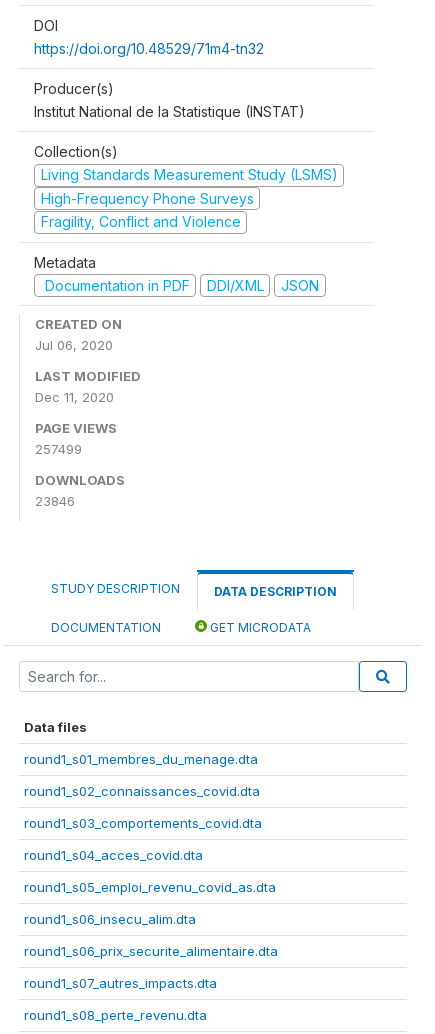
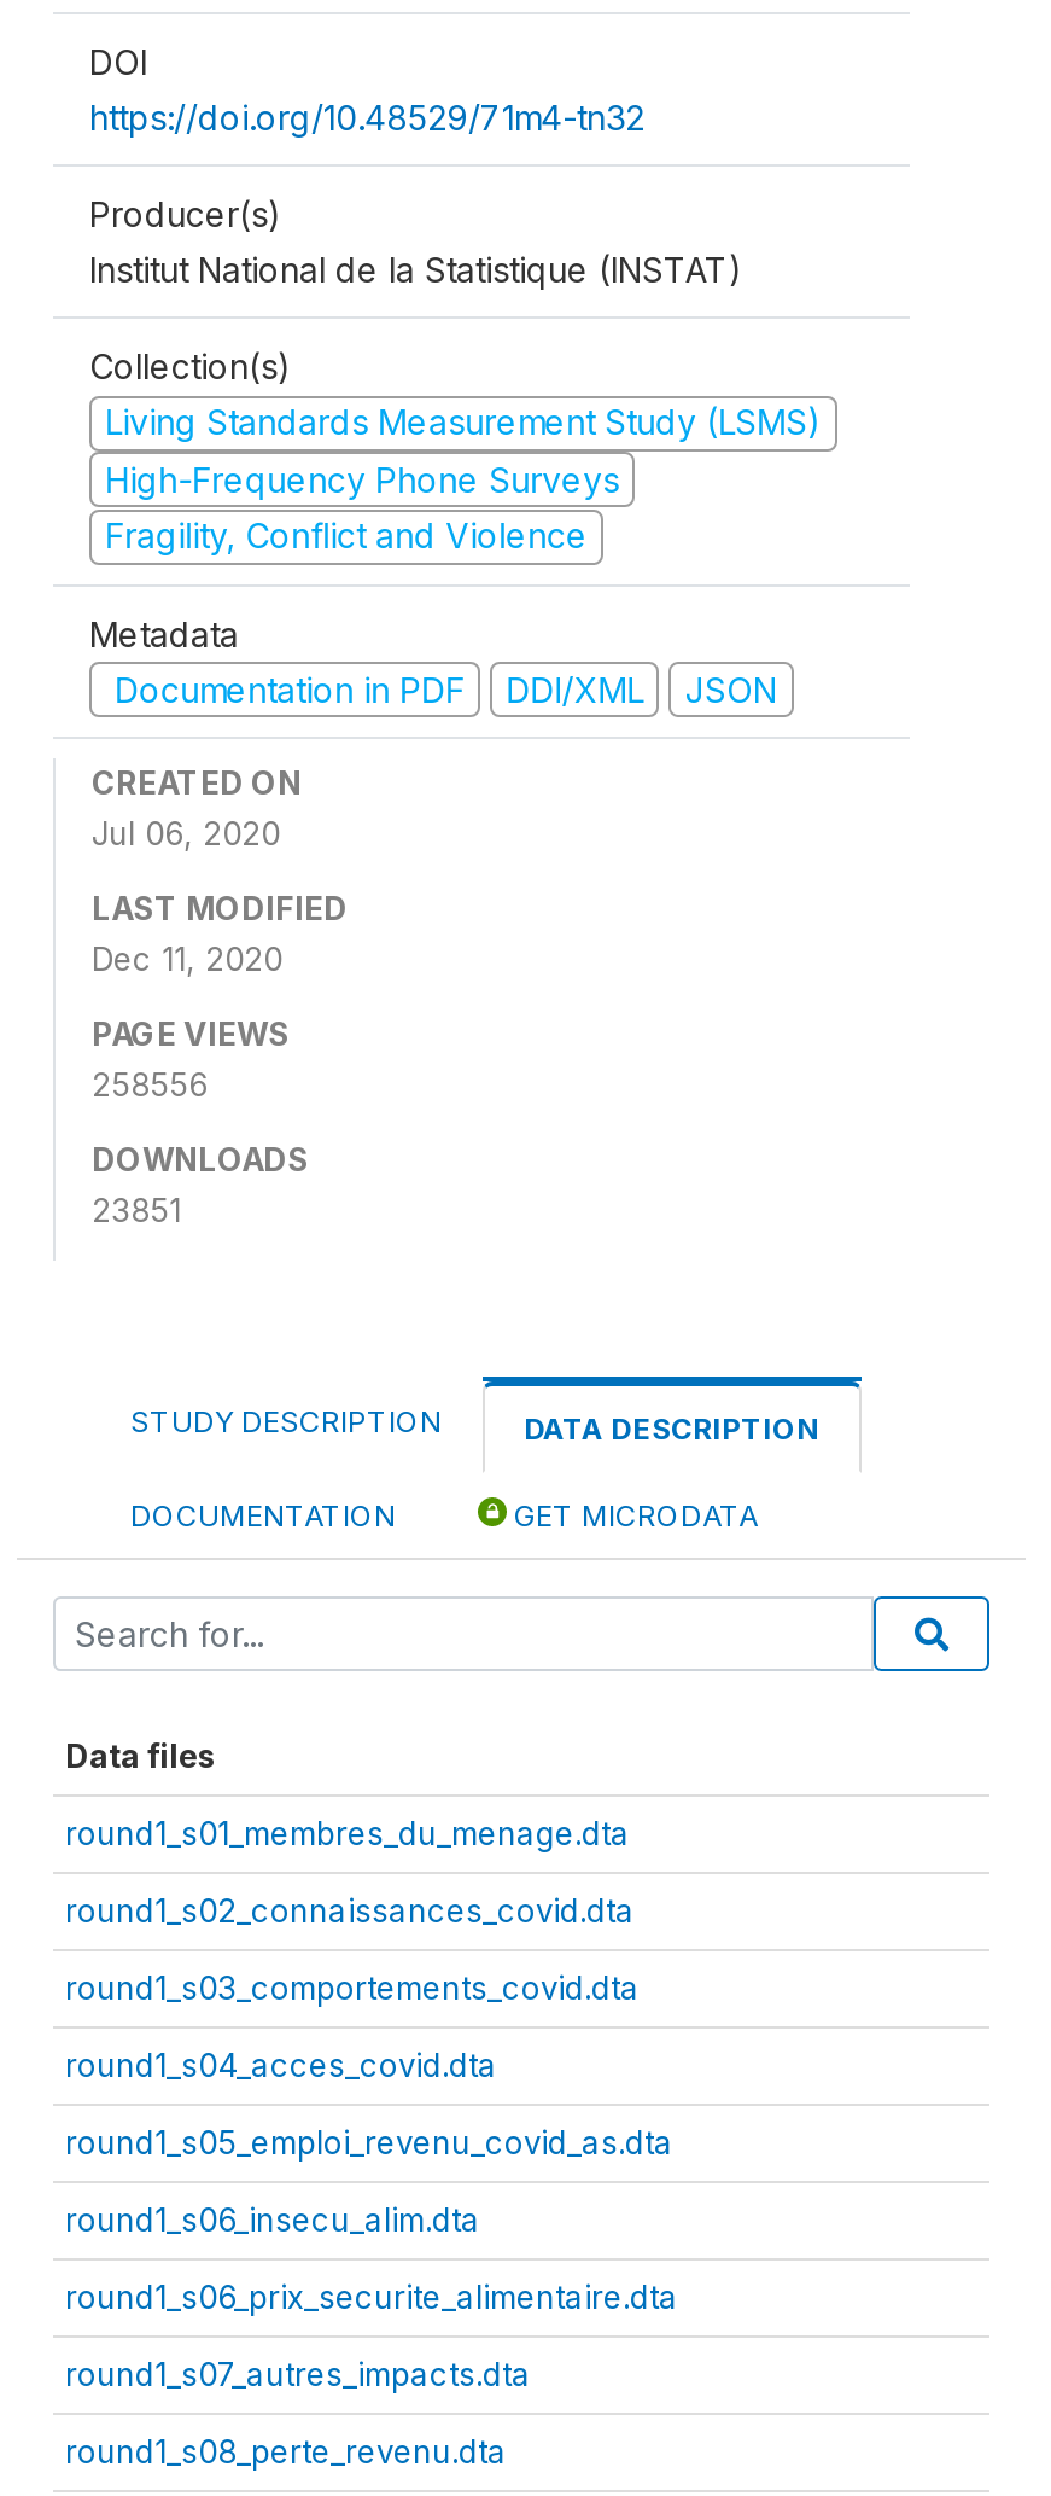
[35,441,82,457] 257499 -> [92,1065,208,1104] 258556
[35,493,75,509] 23846 -> [92,1191,181,1229] 23851

